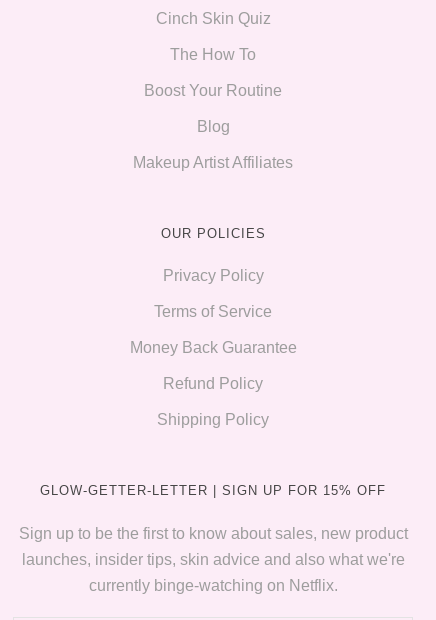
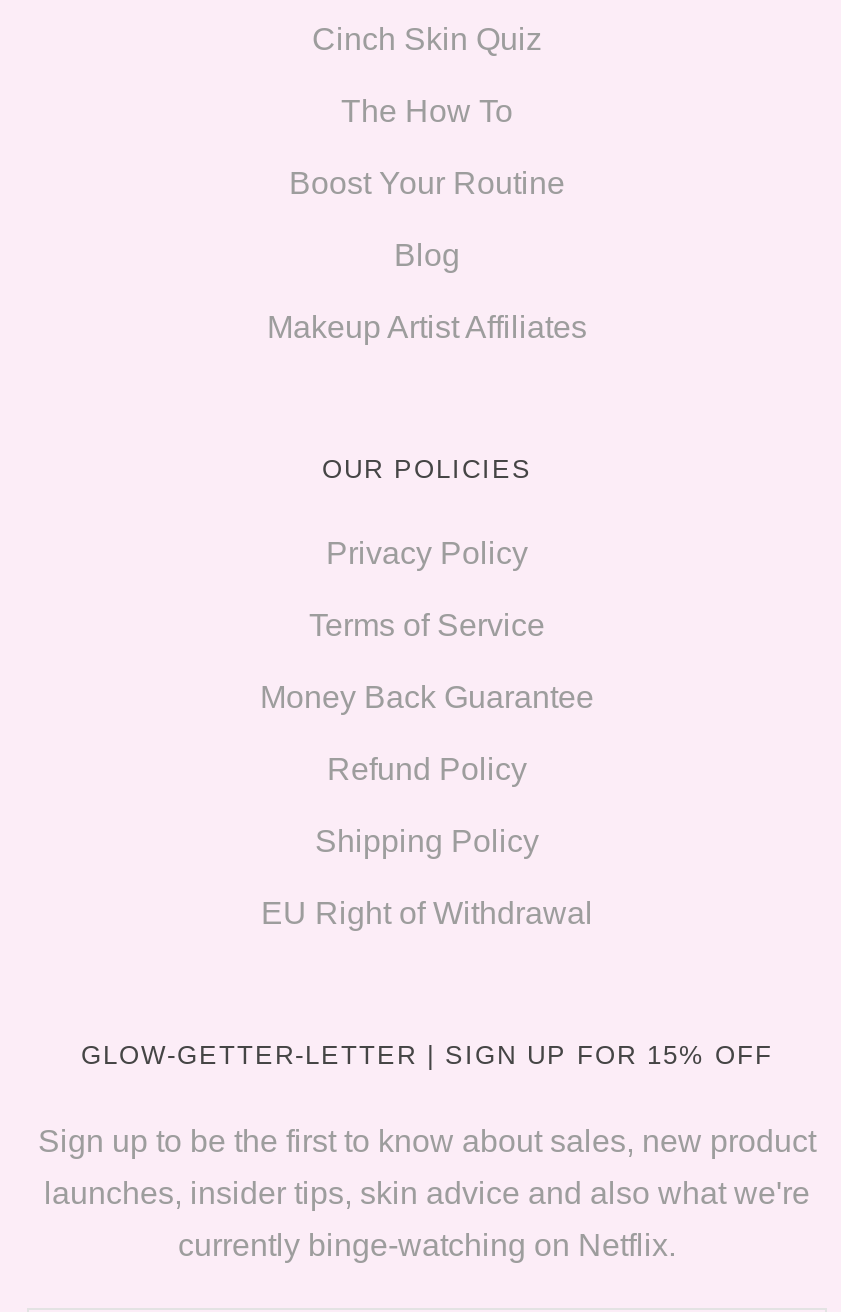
none -> [261,896,593,930] EU Right of Withdrawal

